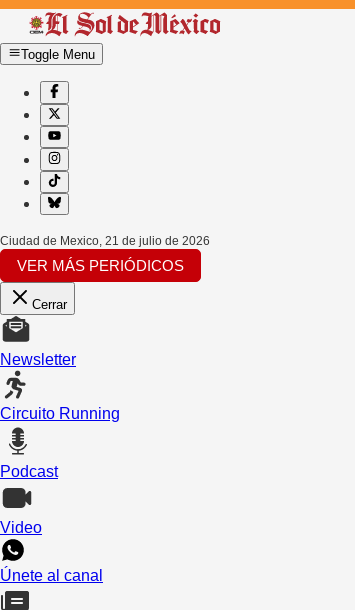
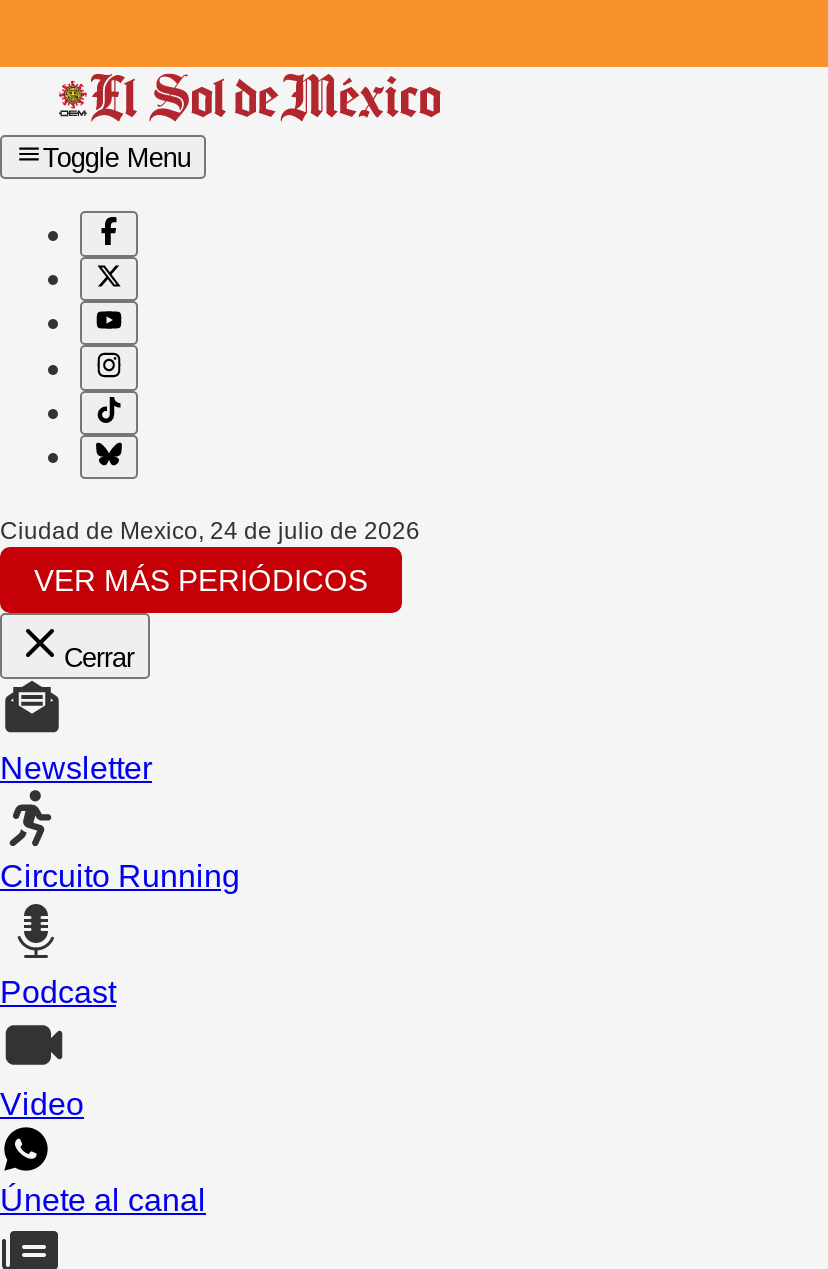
[0,234,210,248] Ciudad de Mexico, 21 de julio de 2026 -> [0,518,420,546] Ciudad de Mexico, 24 de julio de 2026

